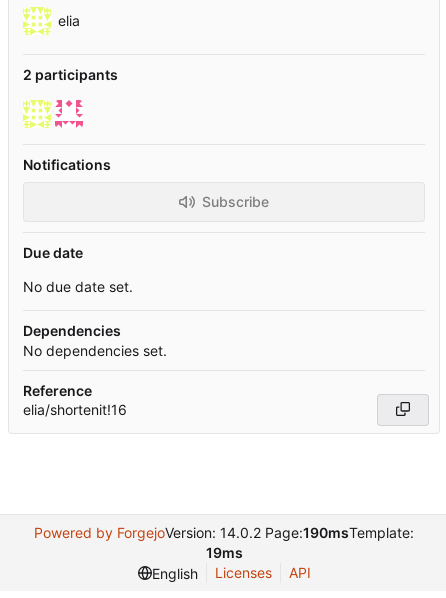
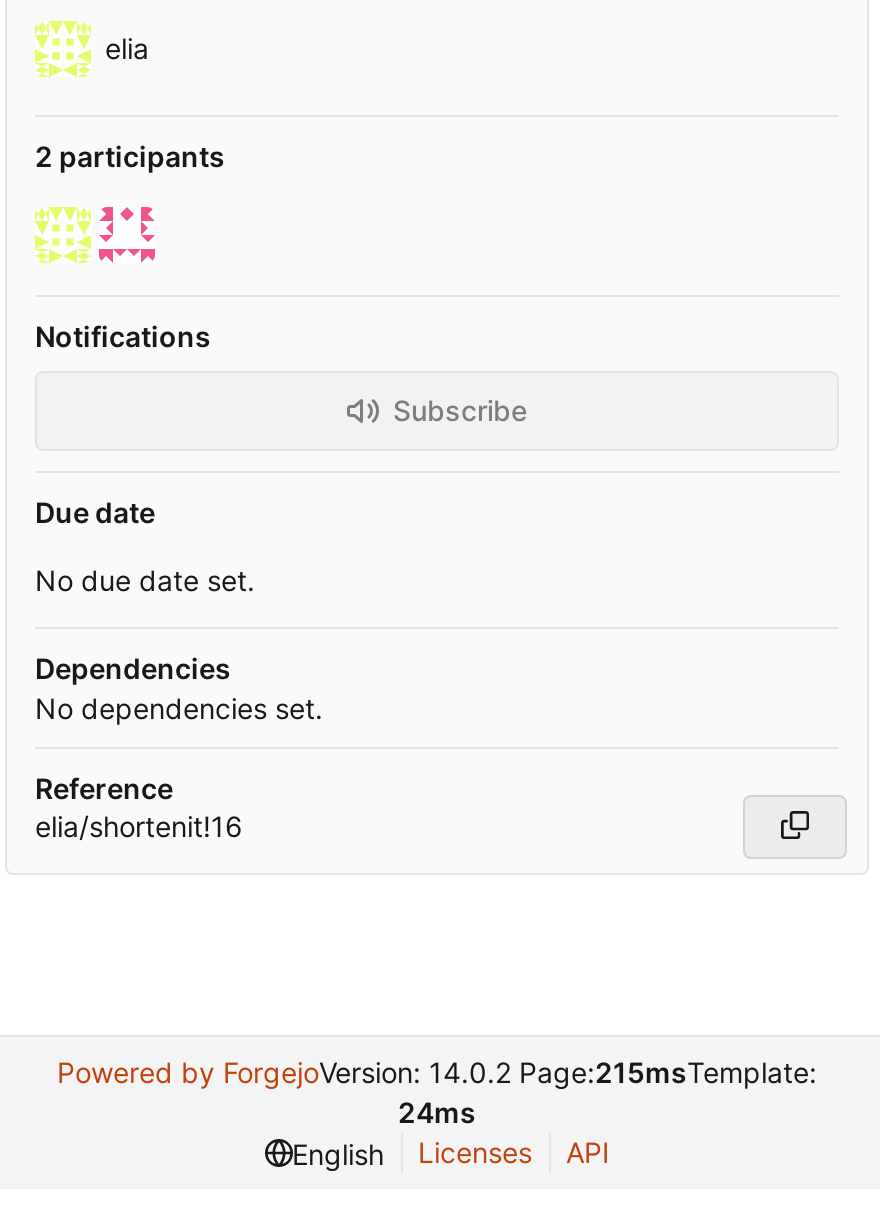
[34,524,414,561] Powered by ForgejoVersion: 14.0.2 Page:190msTemplate: | 19ms -> [57,1055,817,1129] Powered by ForgejoVersion: 14.0.2 Page:215msTemplate: | 24ms

